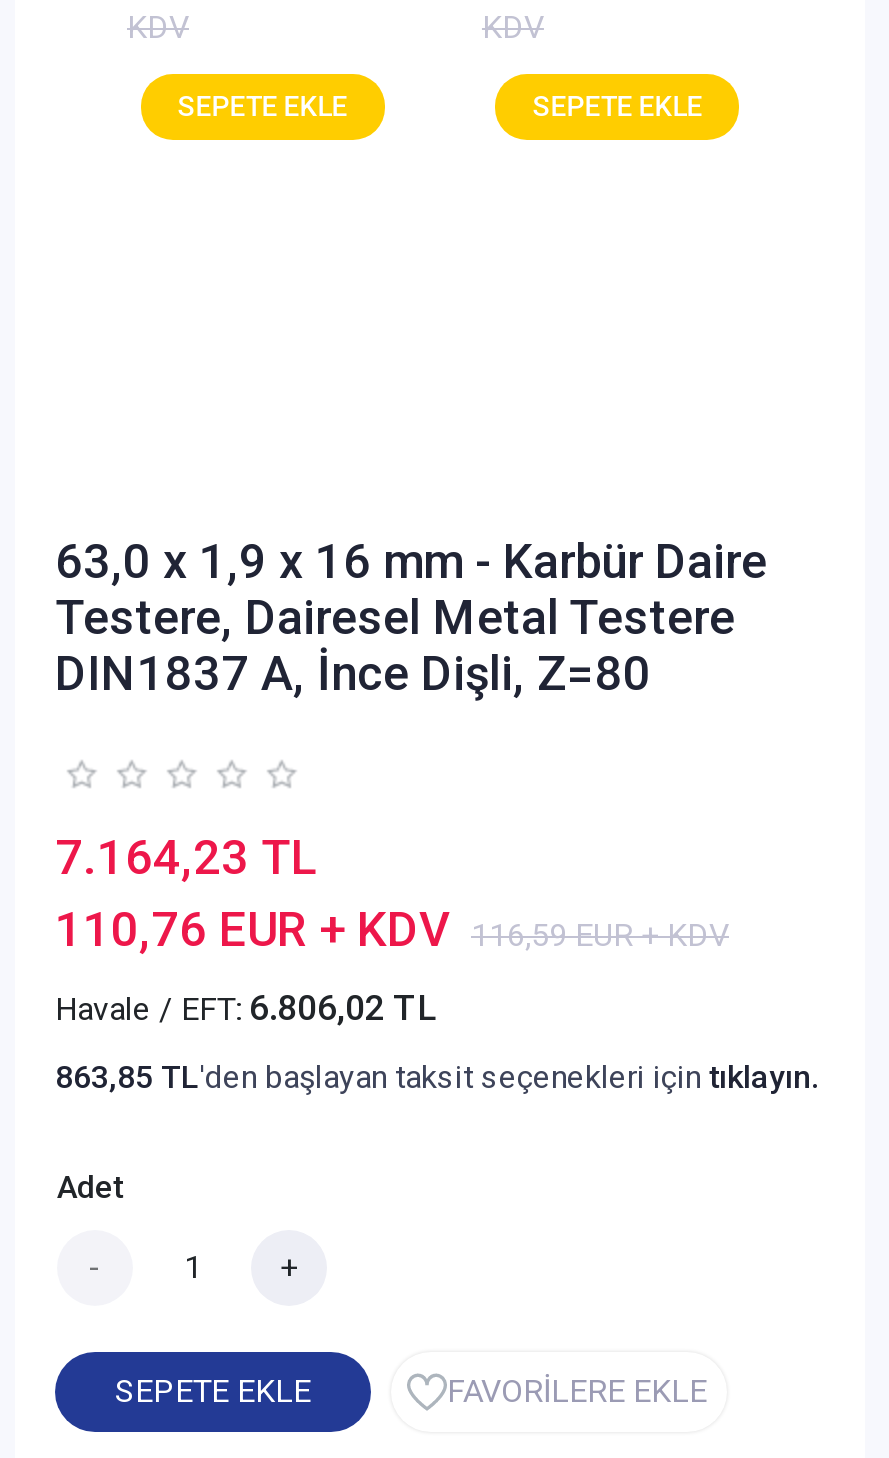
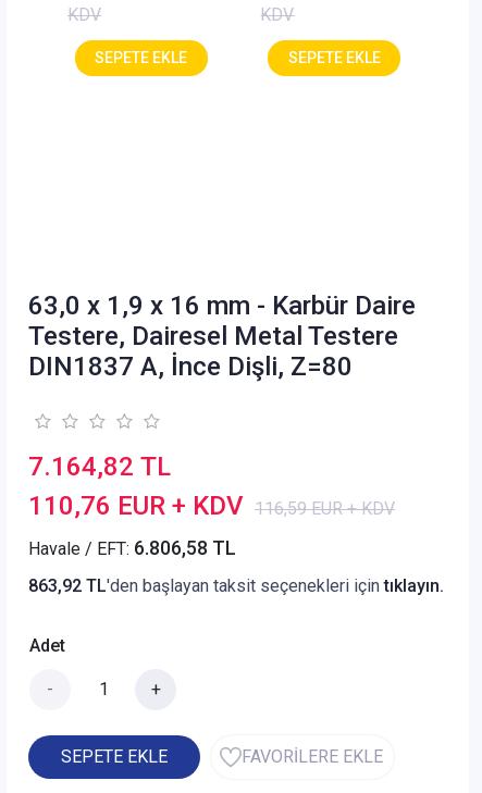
[55,830,317,886] 7.164,23 TL -> [28,451,171,482] 7.164,82 TL
[55,988,437,1028] Havale / EFT: 6.806,02 TL -> [28,537,236,559] Havale / EFT: 6.806,58 TL
[55,1058,819,1096] 863,85 TL'den başlayan taksit seçenekleri için tıklayın. -> [28,575,444,596] 863,92 TL'den başlayan taksit seçenekleri için tıklayın.

